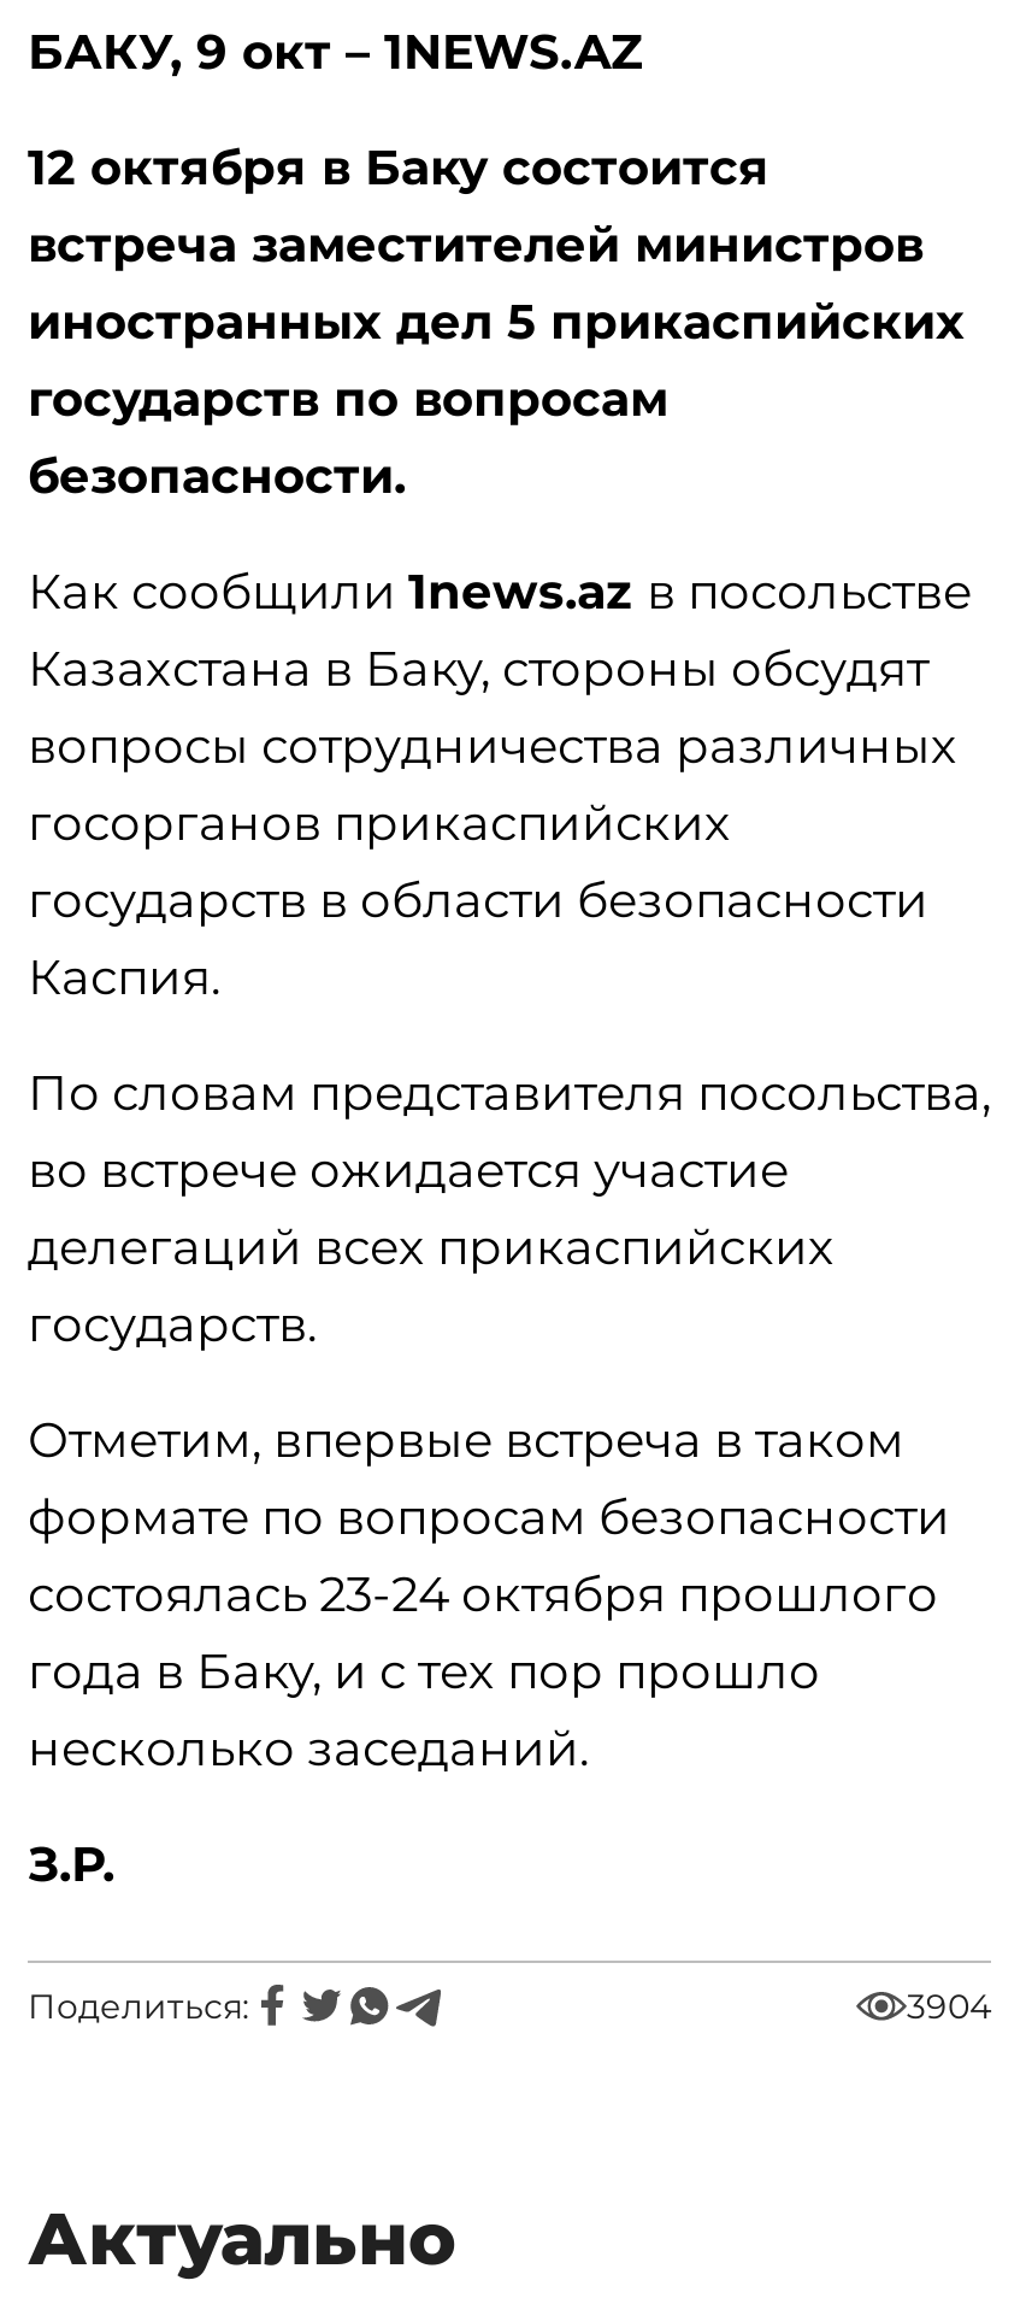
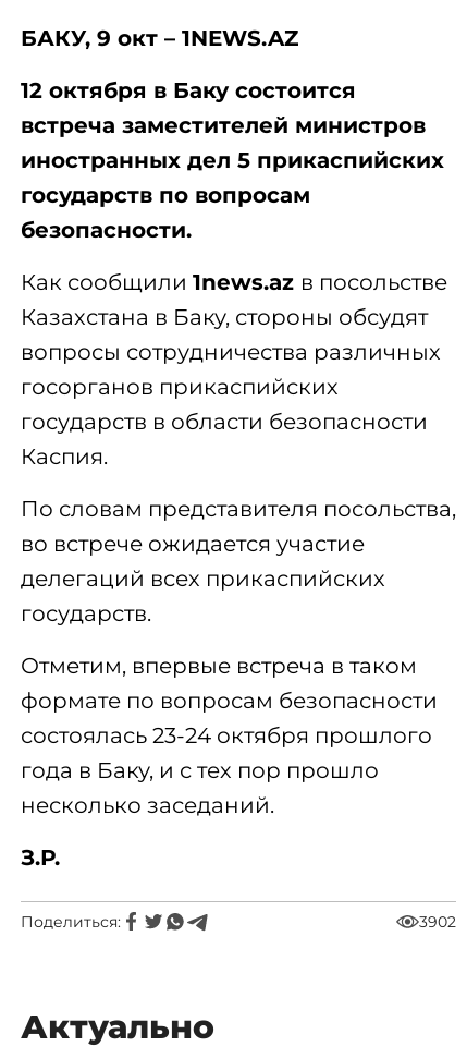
[907,1985,991,2028] 3904 -> [419,912,456,932] 3902

